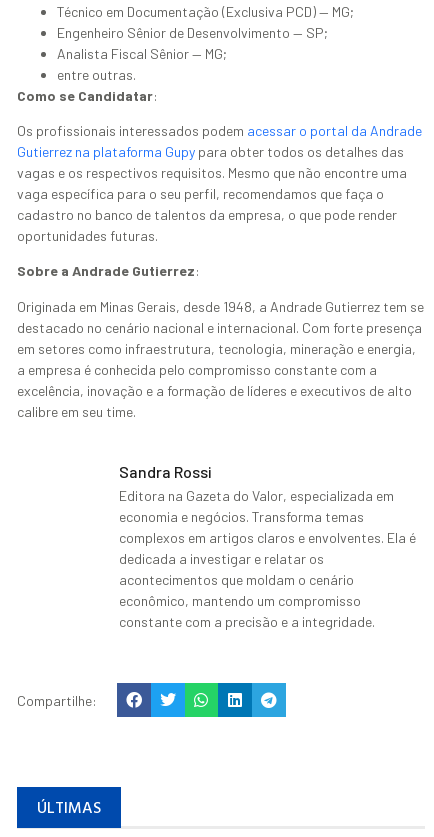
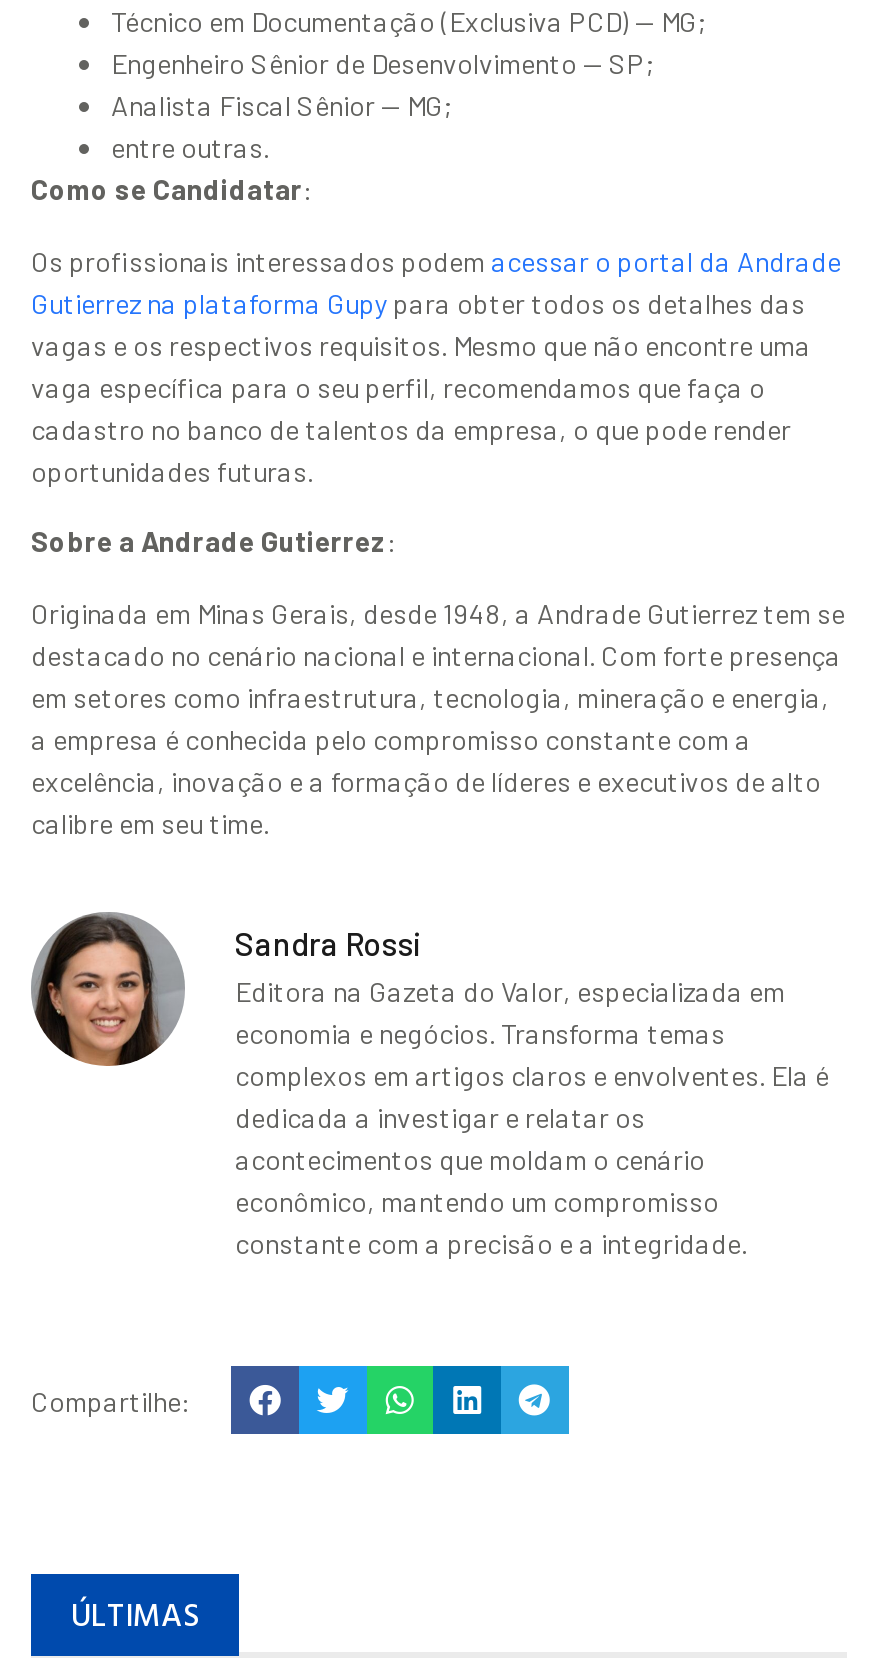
none -> [29,910,187,1068] [image]

